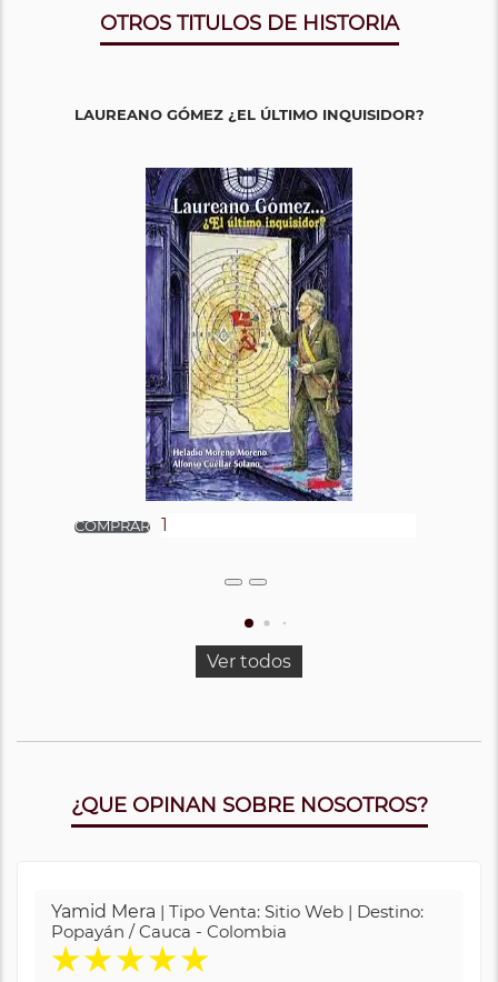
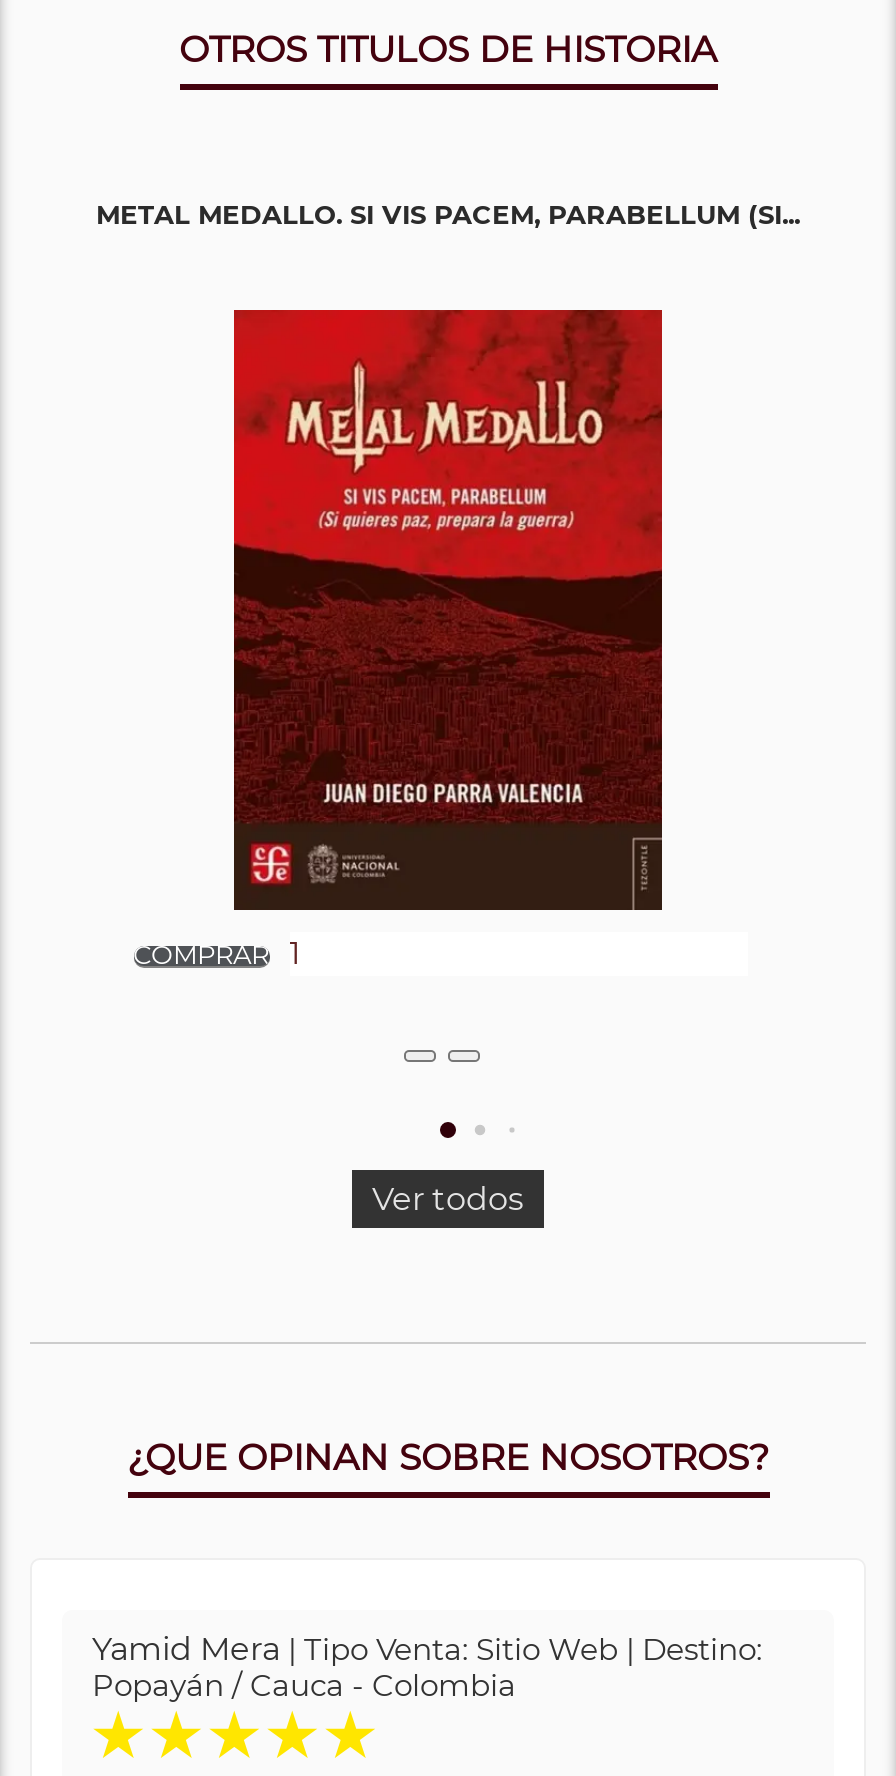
[74,106,424,123] LAUREANO GÓMEZ ¿EL ÚLTIMO INQUISIDOR? -> [96,198,800,230] METAL MEDALLO. SI VIS PACEM, PARABELLUM (SI...
[130,167,368,502] [image] -> [232,308,664,912] [image]

